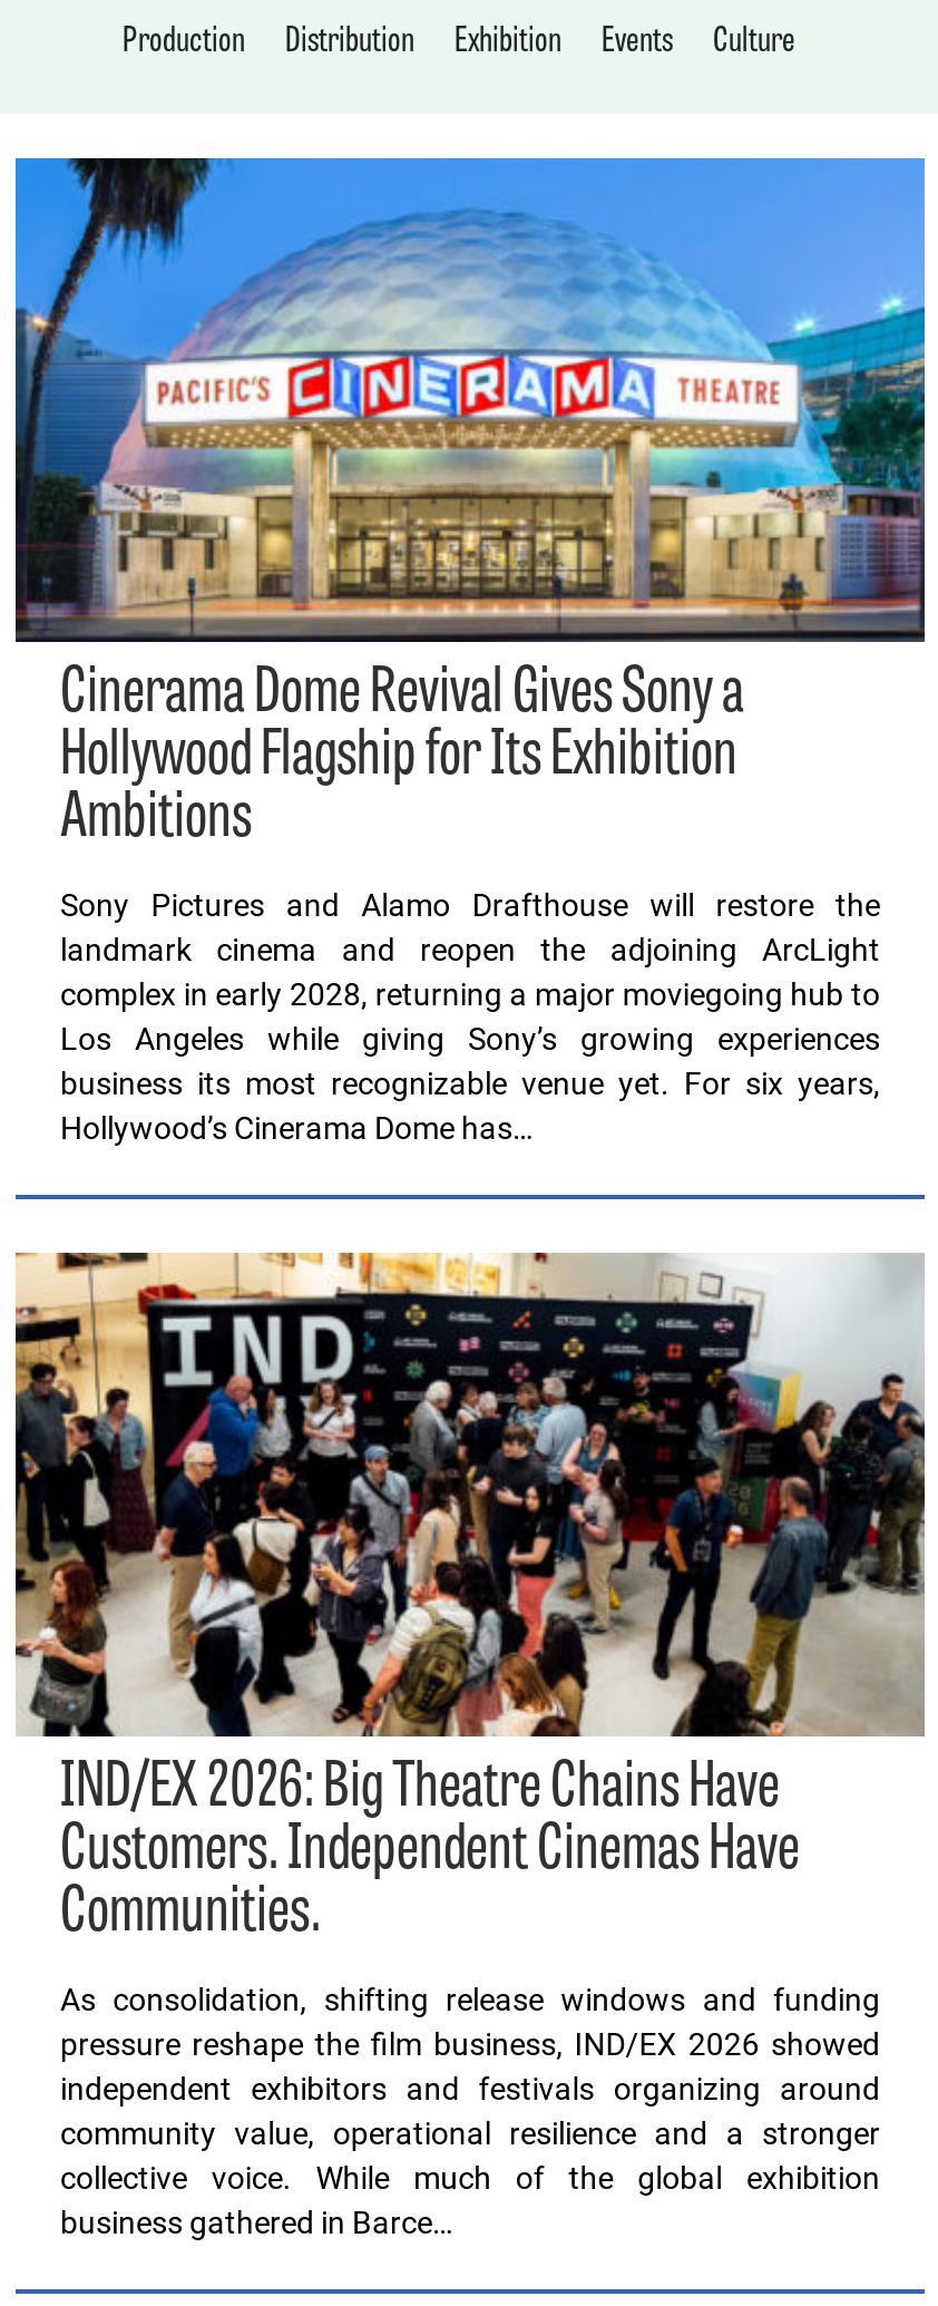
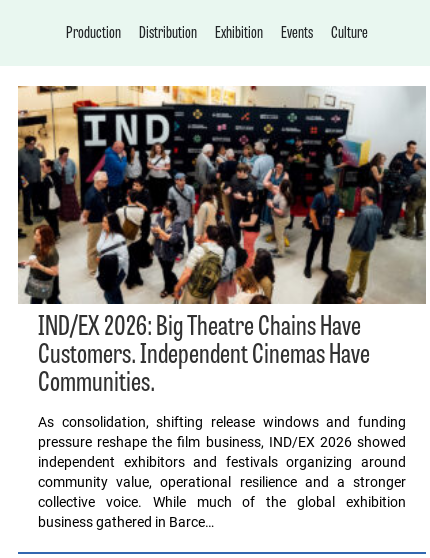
[13,156,927,1146] [image] | Cinerama Dome Revival Gives Sony a | Hollywood Flagship for Its Exhibition | Ambitions | Sony Pictures and Alamo Drafthouse will restore the | landmark cinema and reopen the adjoining ArcLight | complex in early 2028, returning a major moviegoing hub to | Los Angeles while giving Sony’s growing experiences | business its most recognizable venue yet. For six years, | Hollywood’s Cinerama Dome has… -> none

